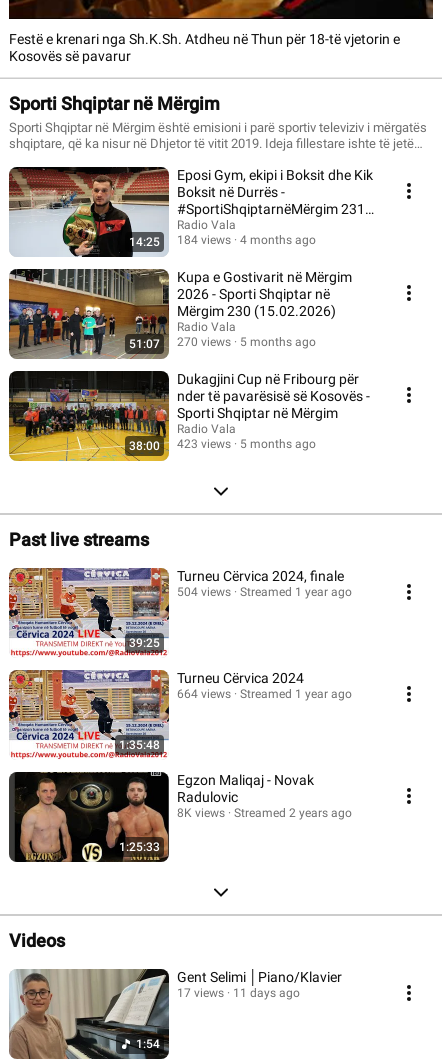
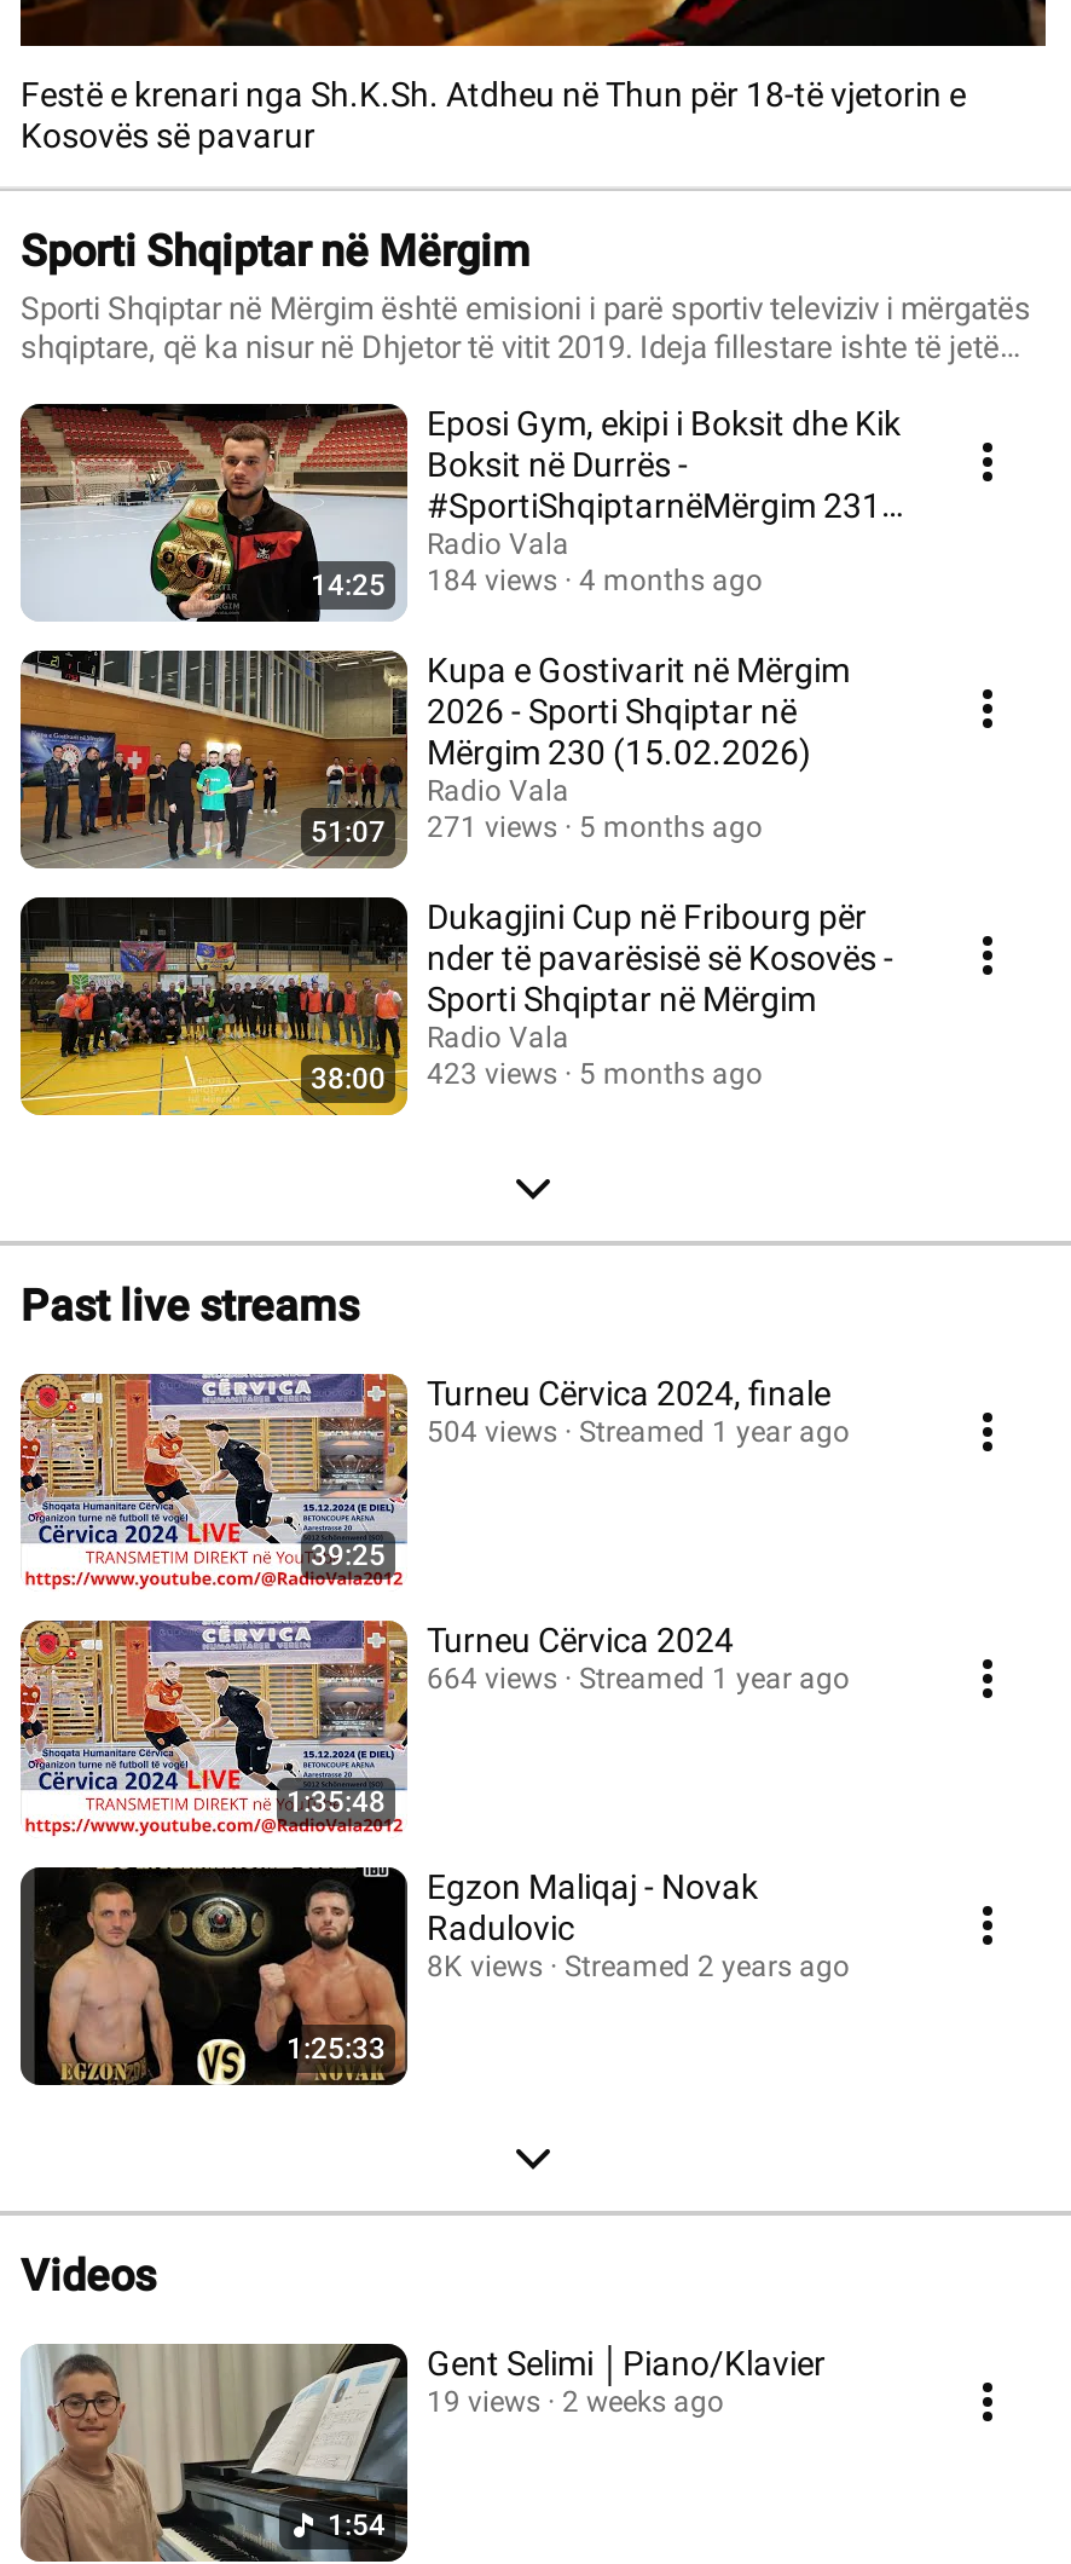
[129,334,316,350] 51:07 270 views 5 months ago -> [311,809,763,848] 51:07 271 views 5 months ago
[177,985,224,999] 17 views -> [427,2384,540,2418] 19 views
[233,985,300,999] 11 days ago -> [562,2384,724,2418] 2 weeks ago

